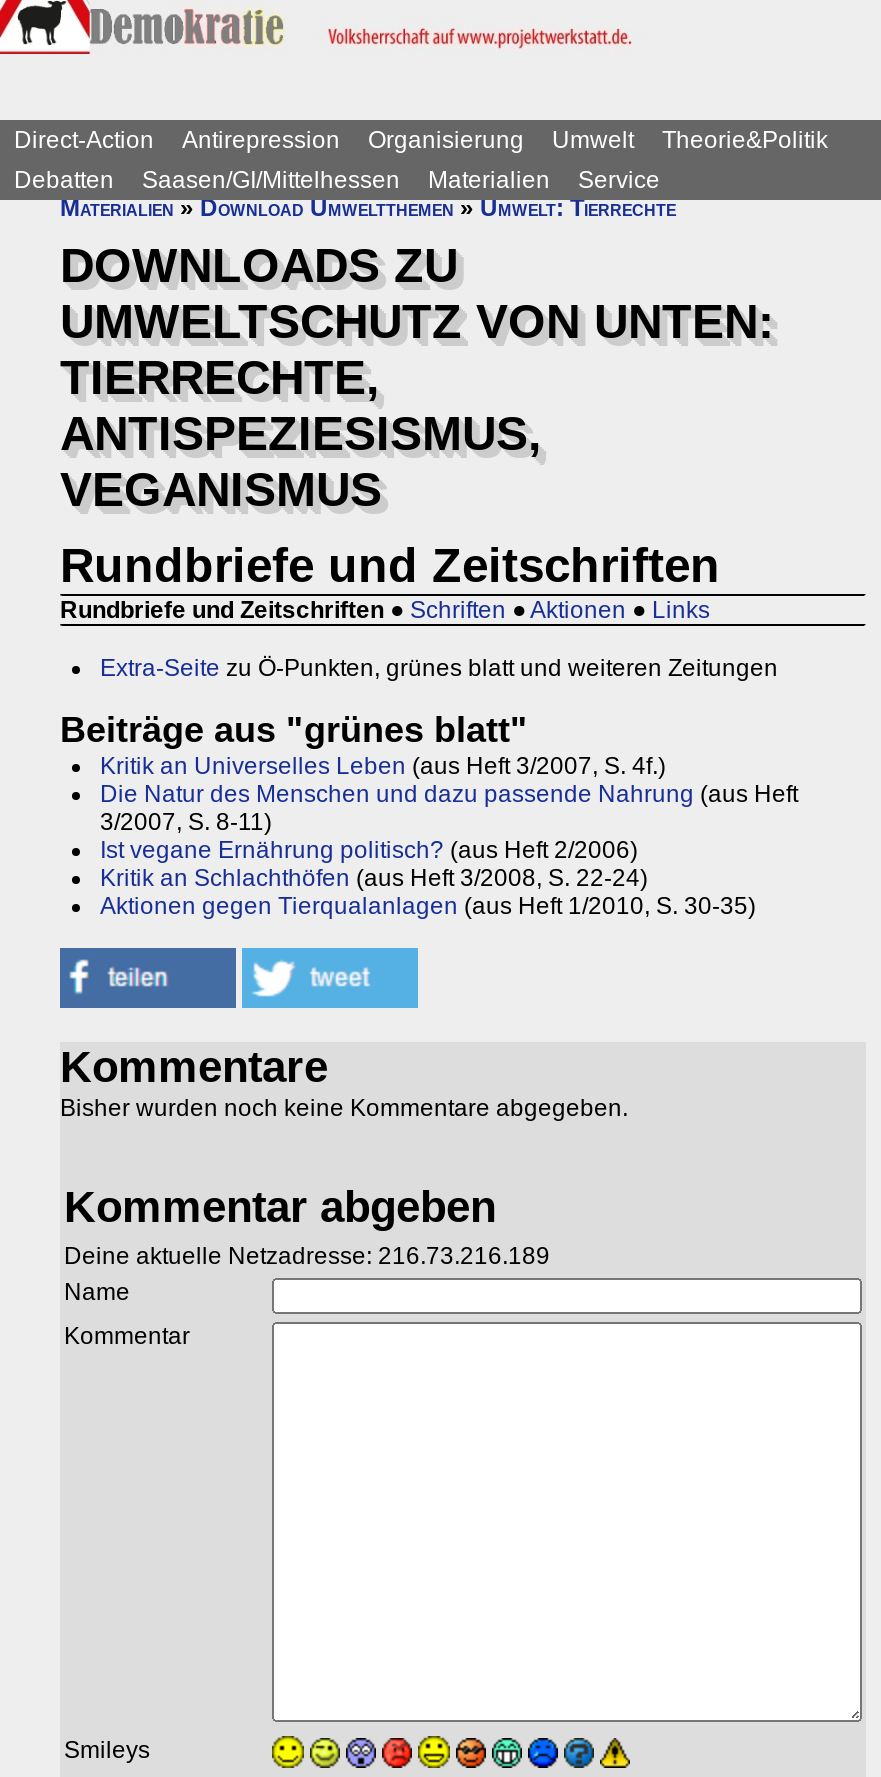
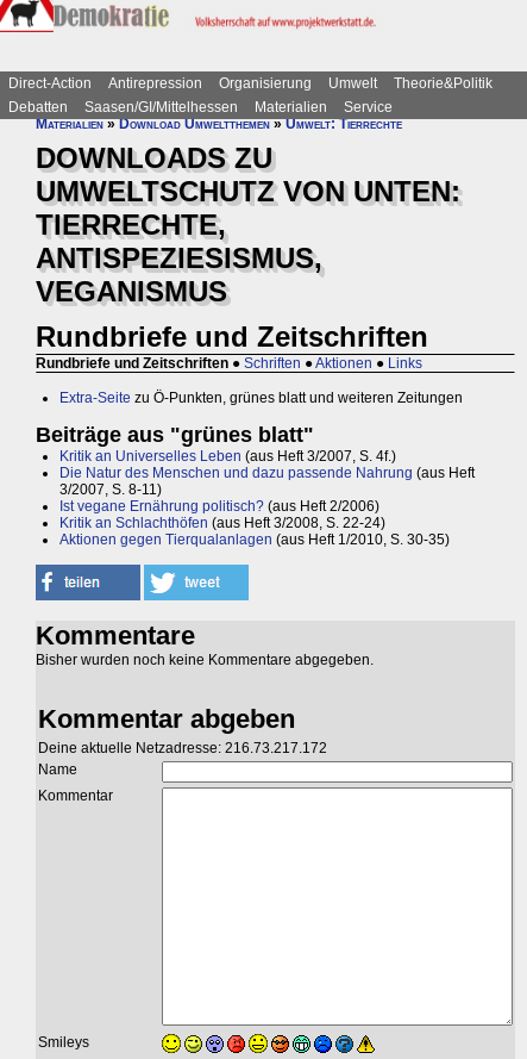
[64,1243,550,1271] Deine aktuelle Netzadresse: 216.73.216.189 -> [38,740,327,757] Deine aktuelle Netzadresse: 216.73.217.172

